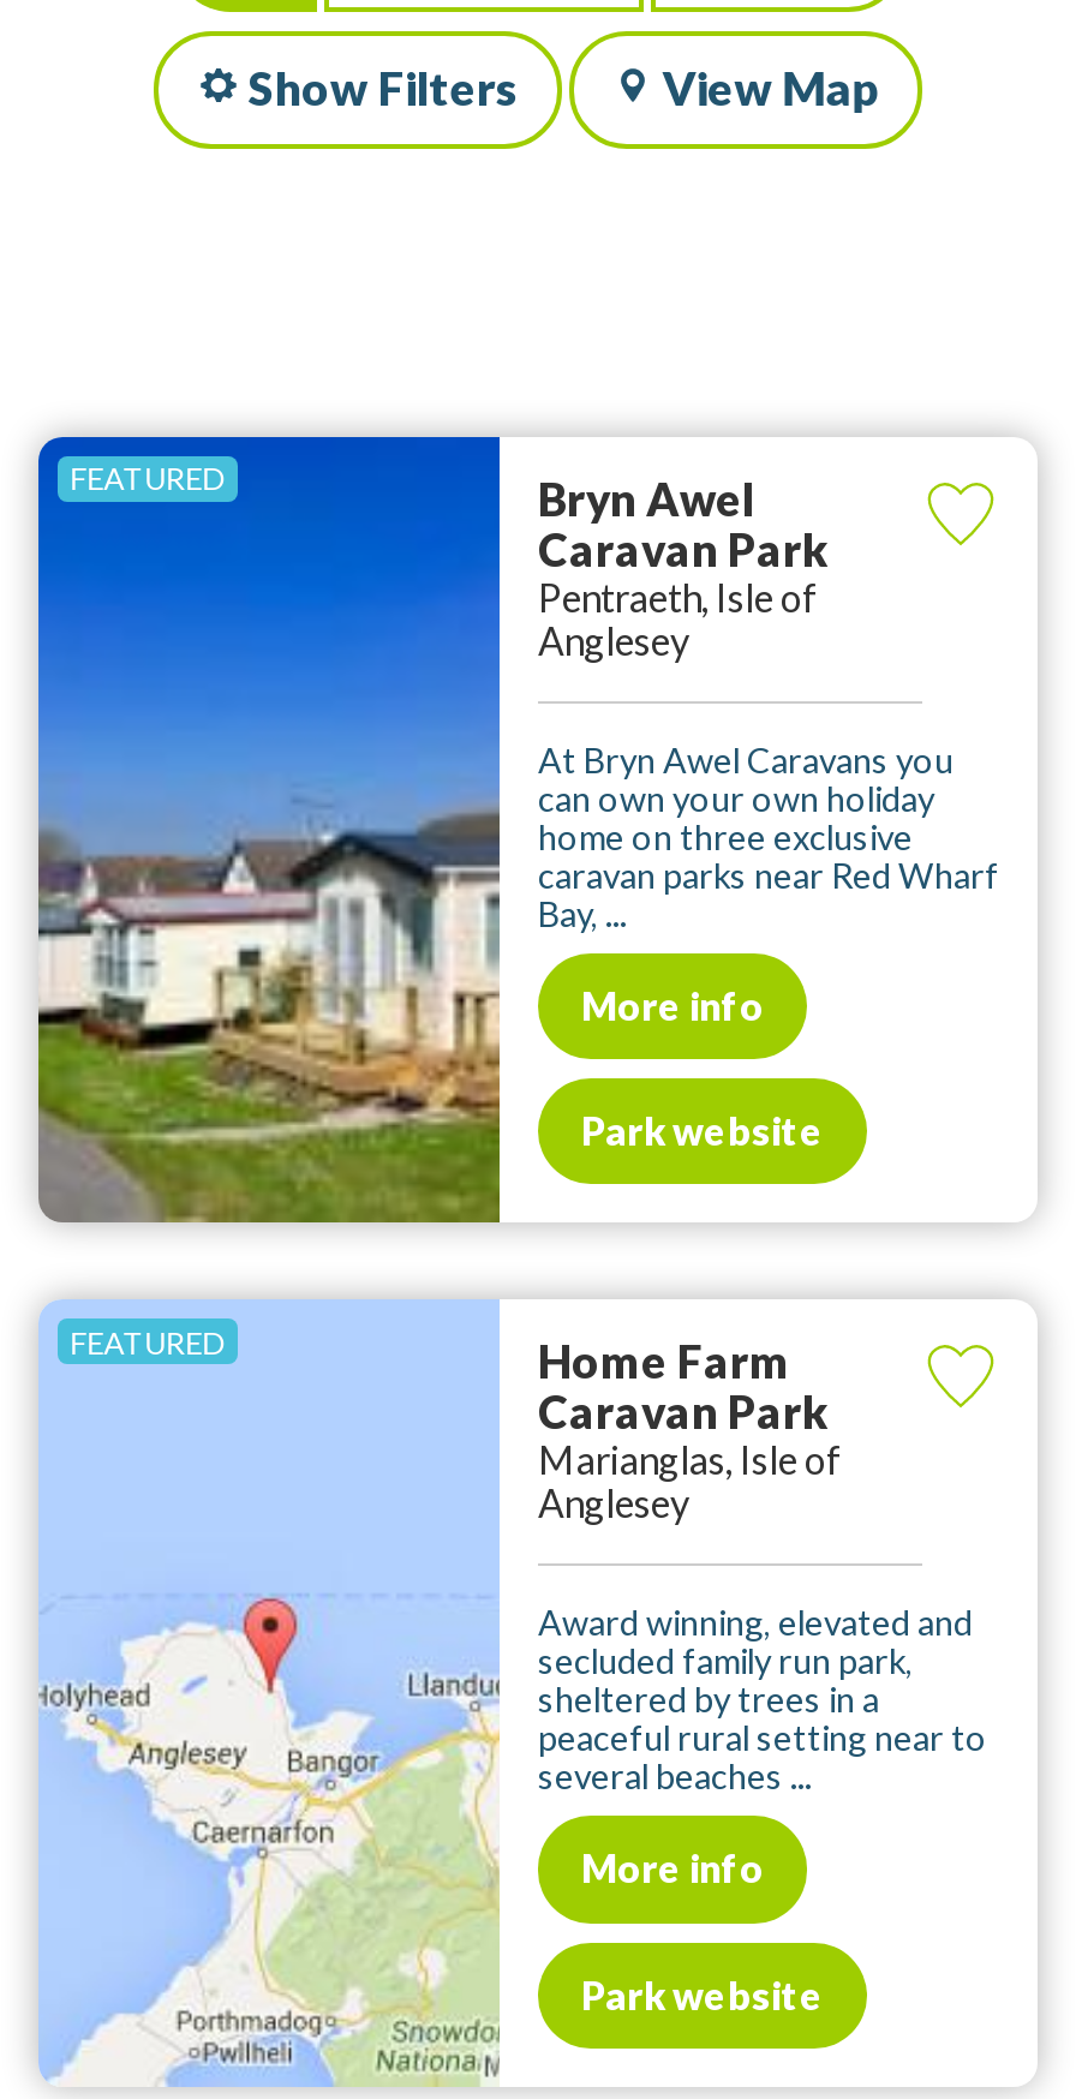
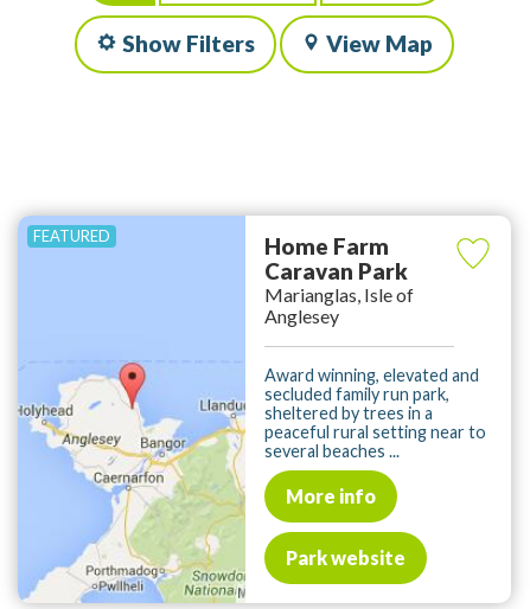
[36,435,999,1225] [image] | Bryn Awel | Caravan Park | Pentraeth, Isle of | Anglesey | At Bryn Awel Caravans you | can own your own holiday | home on three exclusive | caravan parks near Red Wharf | Bay, ... | More info | Park website -> none

